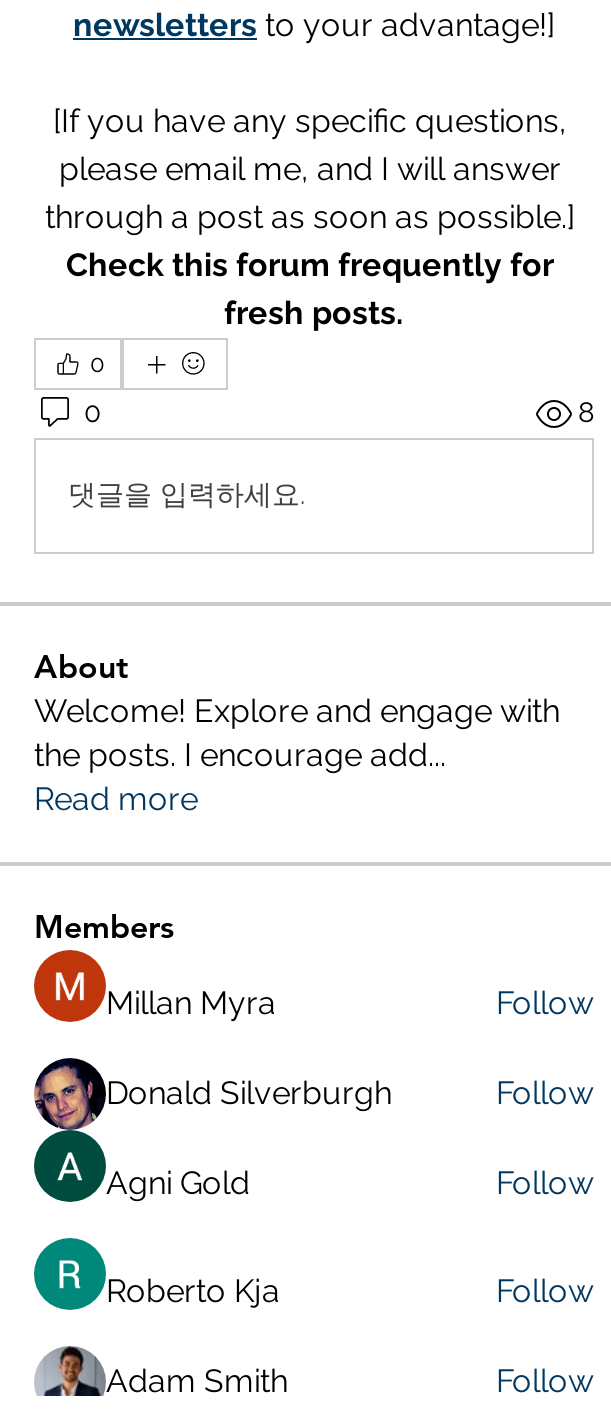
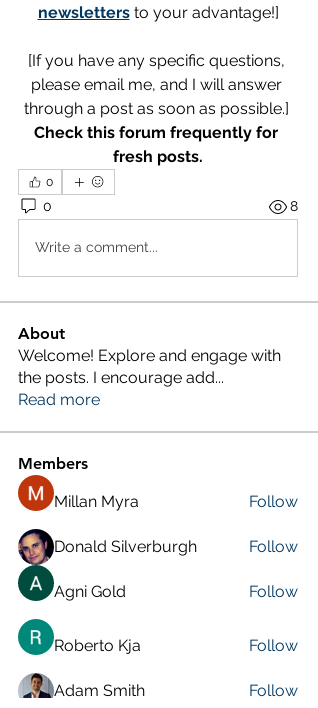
[68,478,306,510] 댓글을 입력하세요. -> [35,239,158,255] Write a comment...

